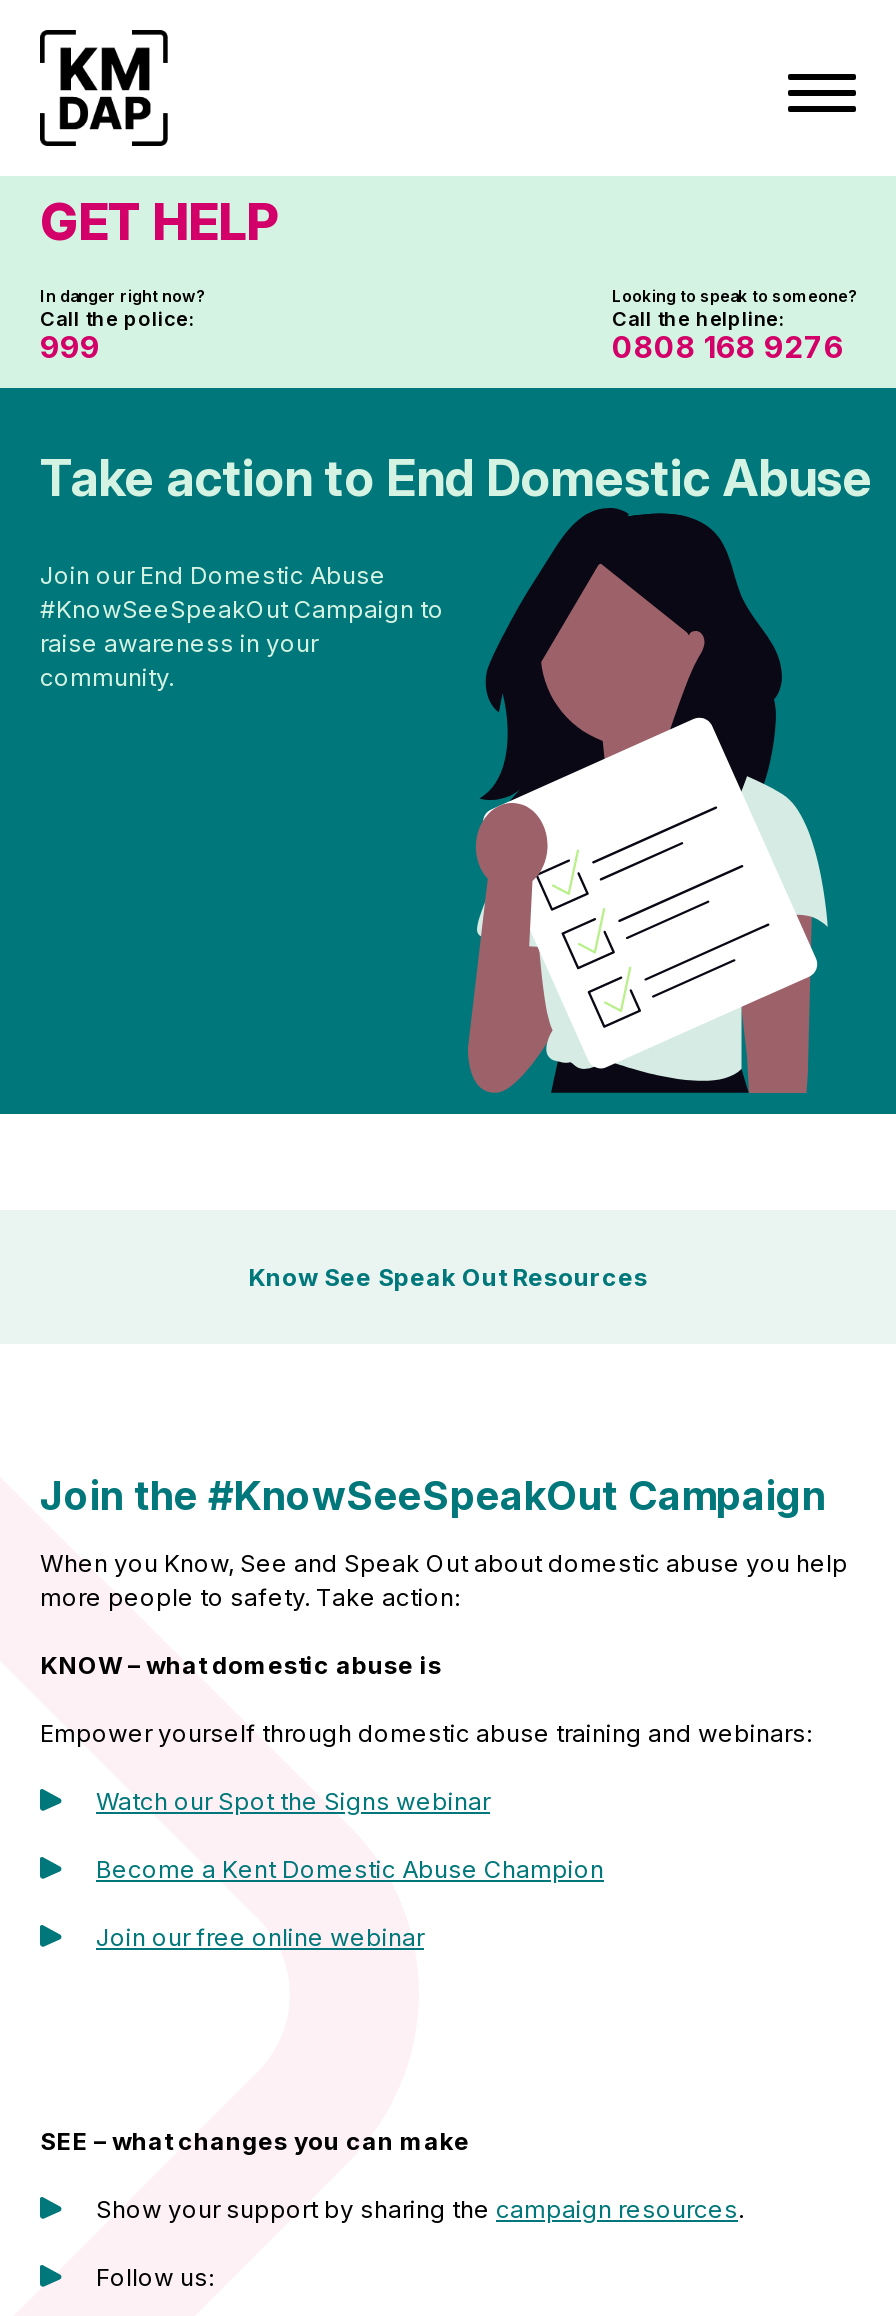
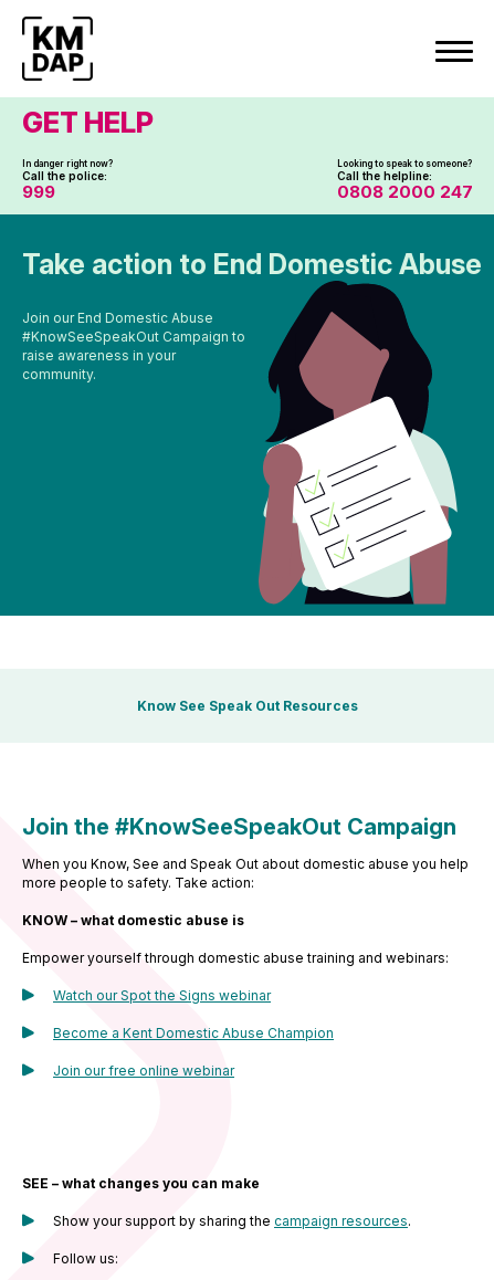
[612,328,844,366] 0808 168 9276 -> [337,181,473,202] 0808 2000 247

